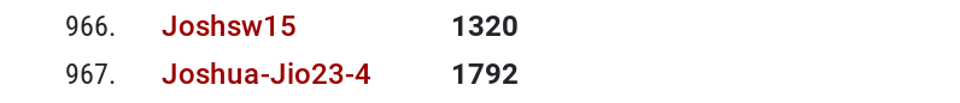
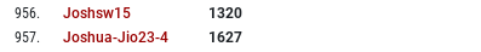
[65,10,297,44] 966. Joshsw15 -> [15,5,131,22] 956. Joshsw15
[65,58,371,92] 967. Joshua-Jio23-4 -> [15,29,168,46] 957. Joshua-Jio23-4
[451,58,519,92] 1792 -> [208,29,242,46] 1627

